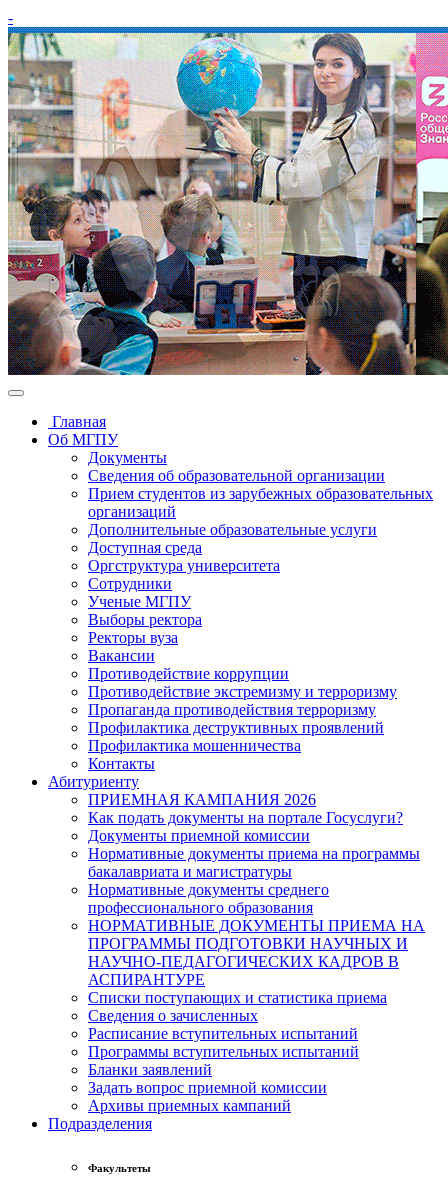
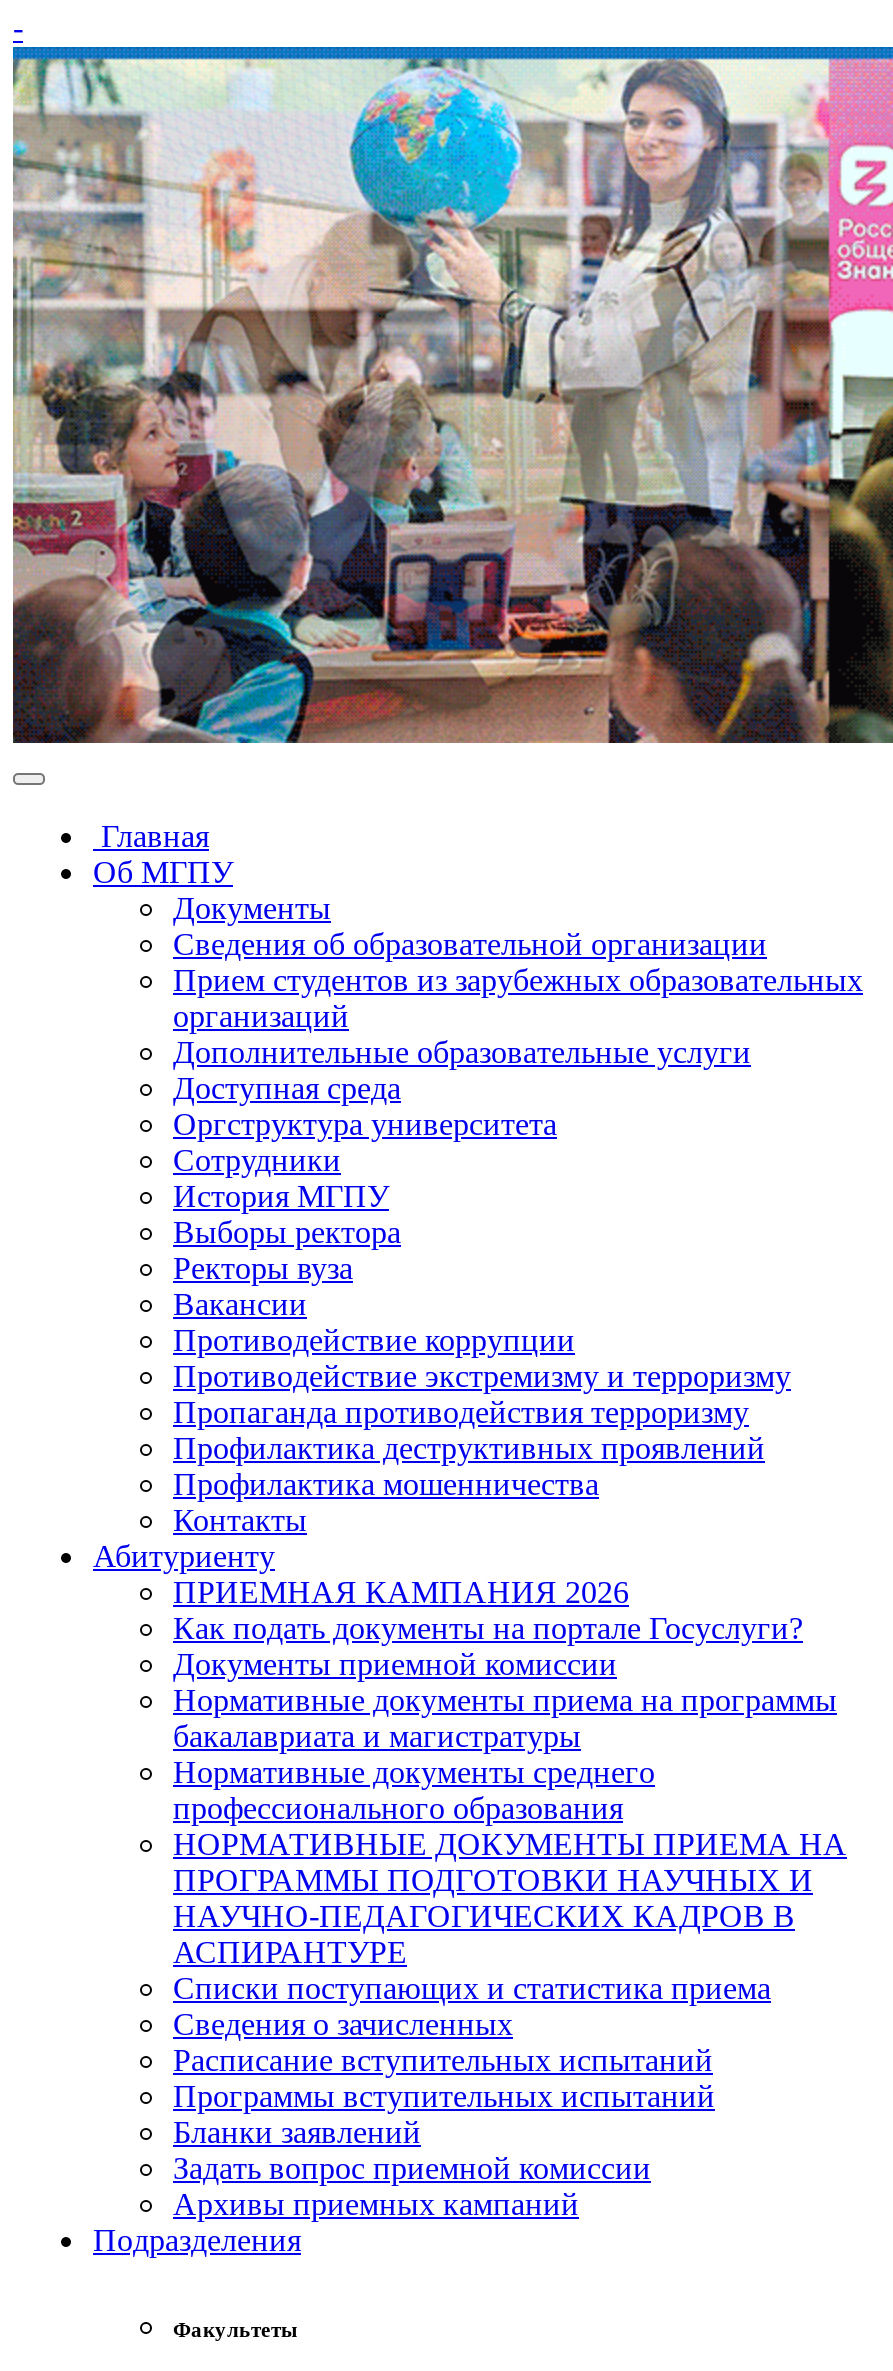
[88,593,191,610] Ученые МГПУ -> [173,1179,389,1213] История МГПУ

